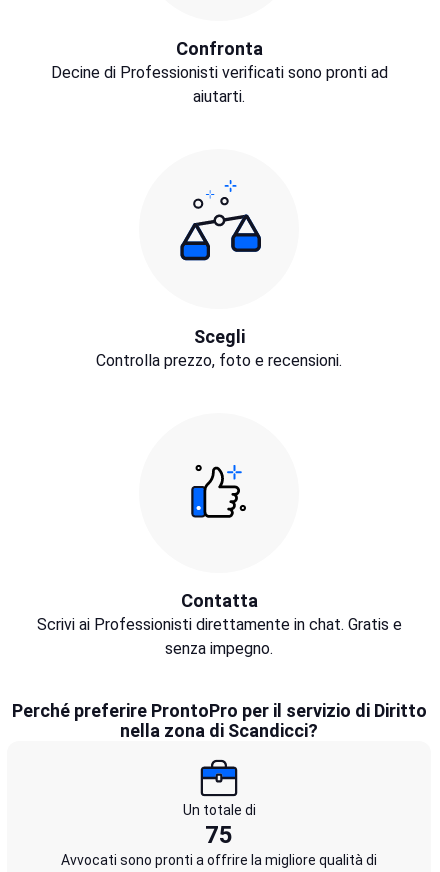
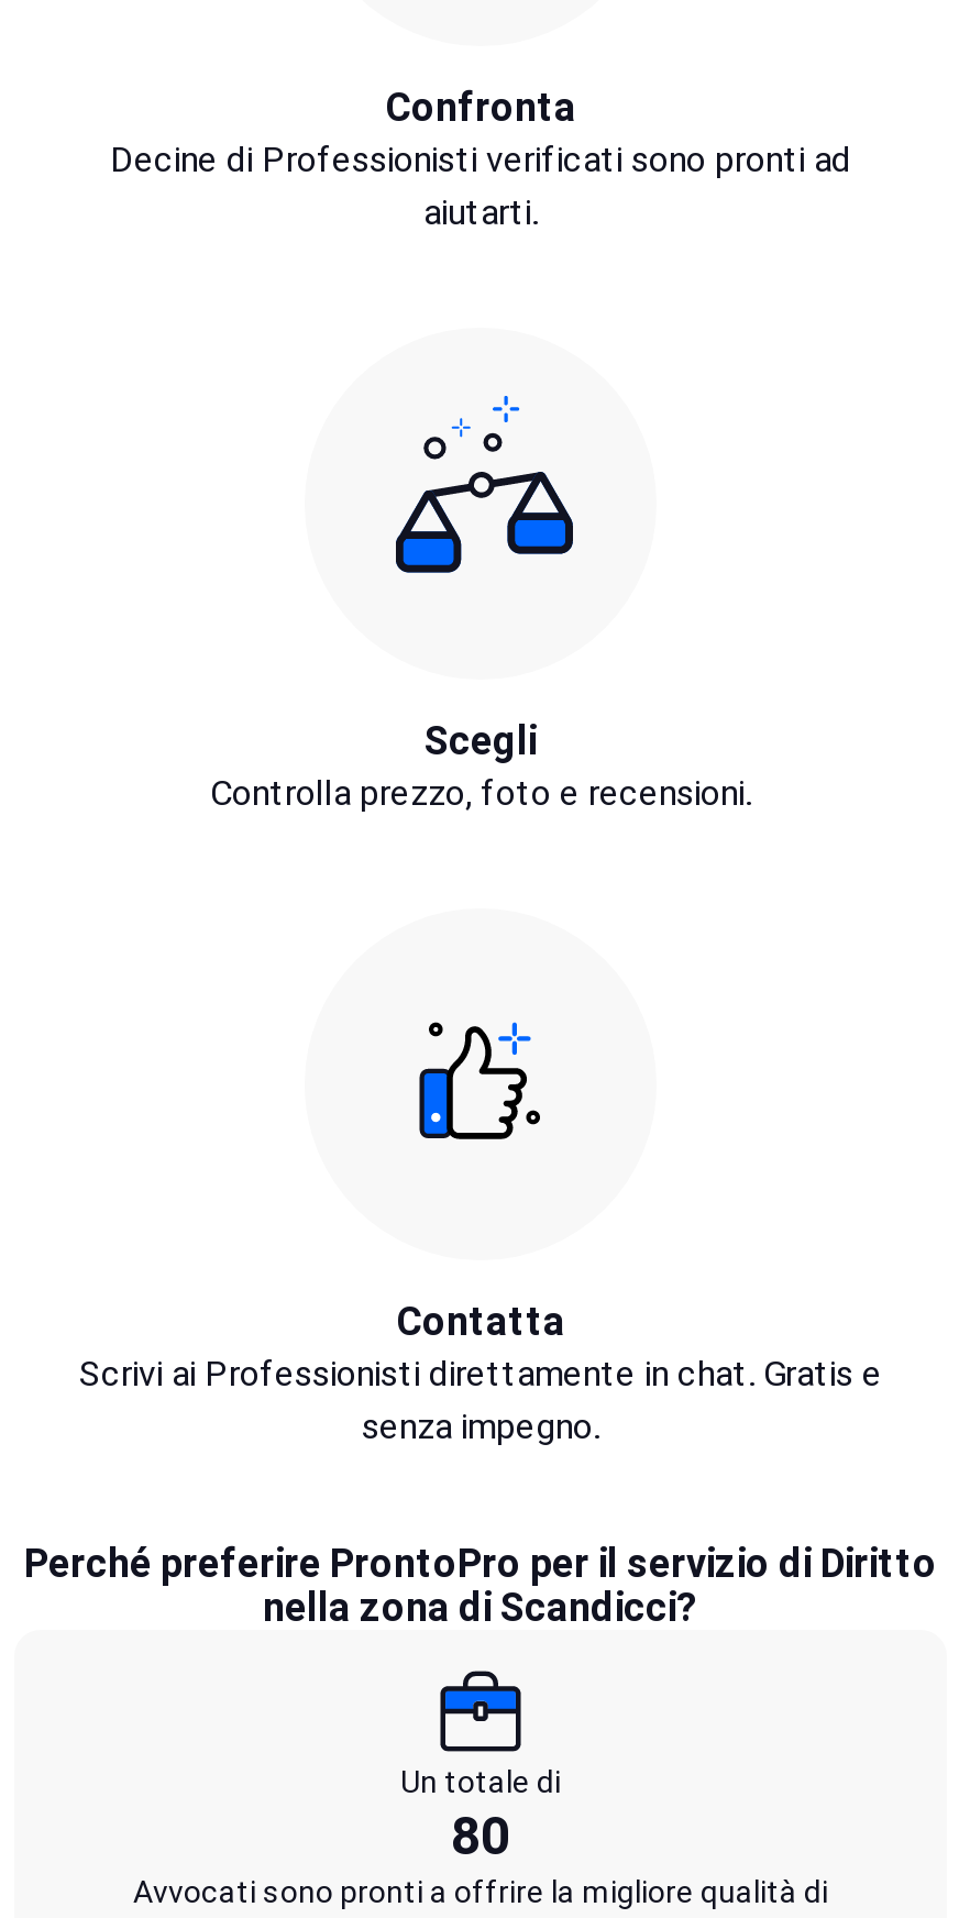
[205,821,233,849] 75 -> [450,1805,511,1867] 80

